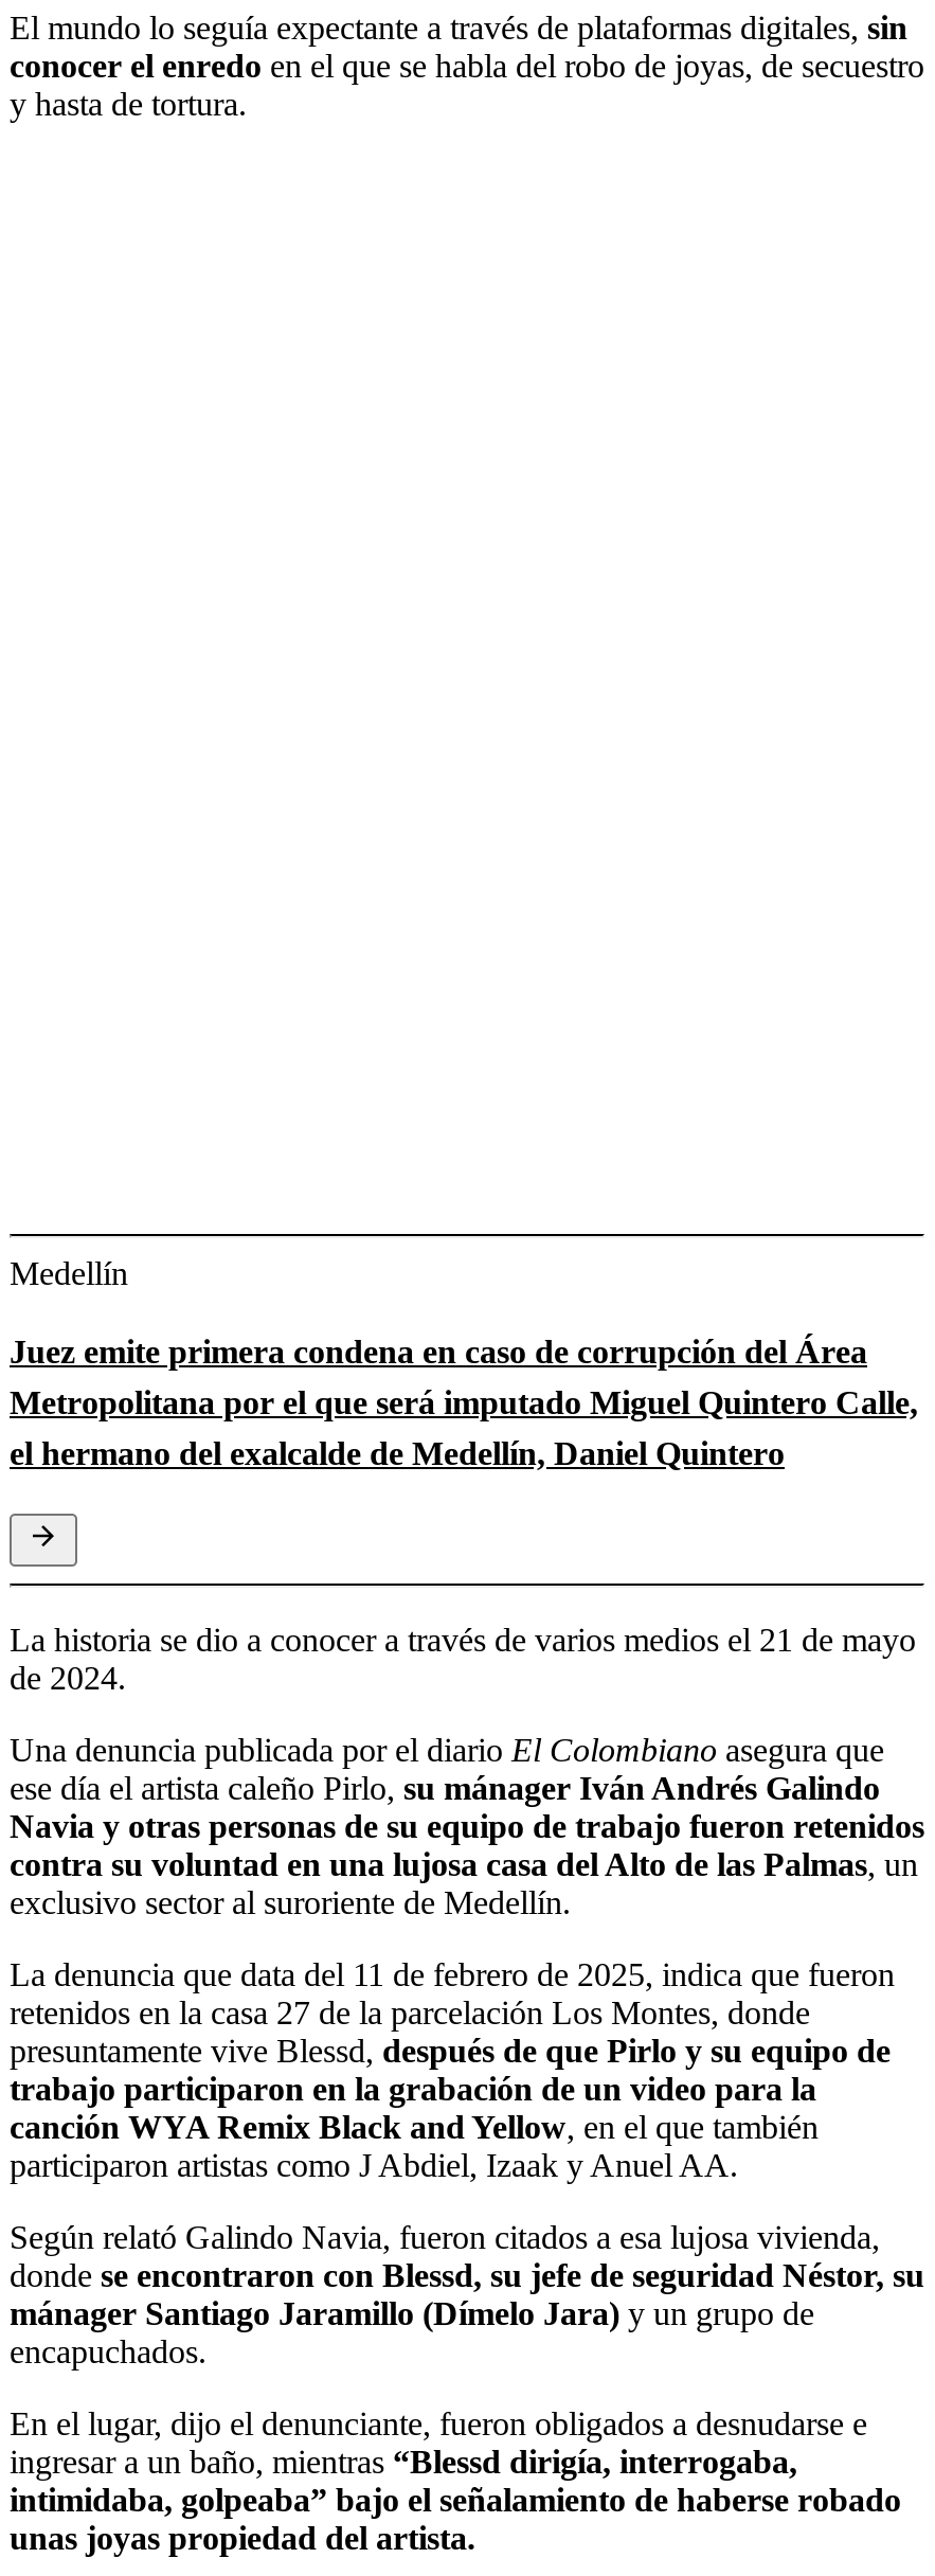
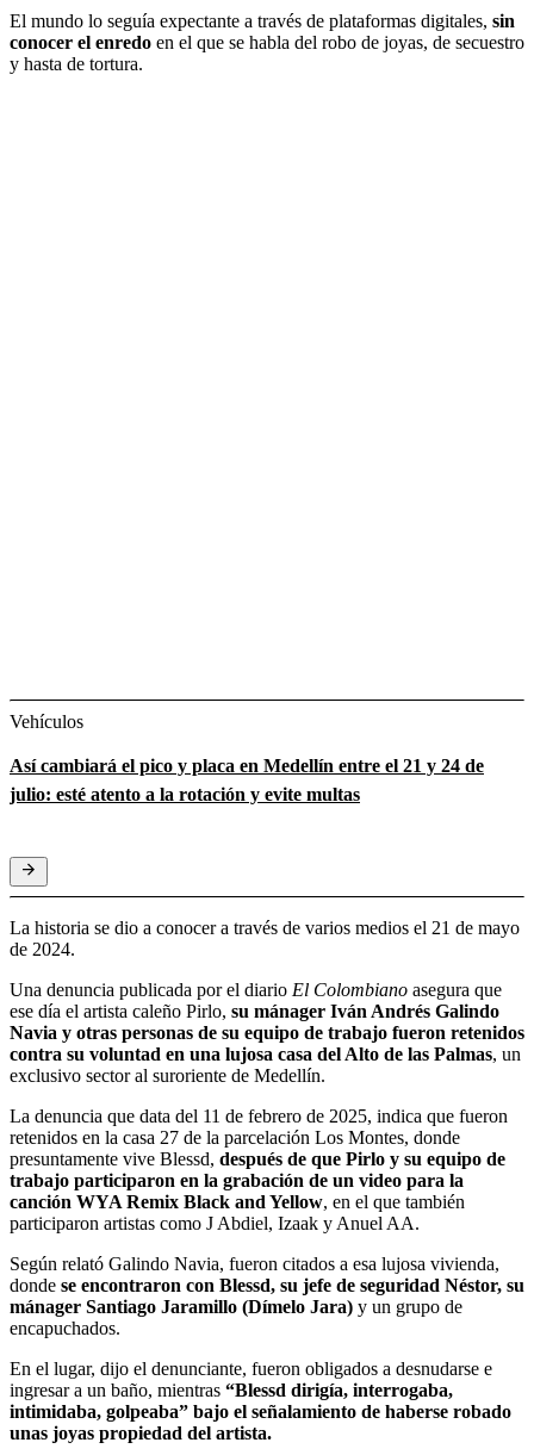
[10,1254,128,1290] Medellín -> [10,711,83,731] Vehículos
[10,1333,918,1470] Juez emite primera condena en caso de corrupción del Área | Metropolitana por el que será imputado Miguel Quintero Calle, | el hermano del exalcalde de Medellín, Daniel Quintero -> [10,755,484,804] Así cambiará el pico y placa en Medellín entre el 21 y 24 de | julio: esté atento a la rotación y evite multas

